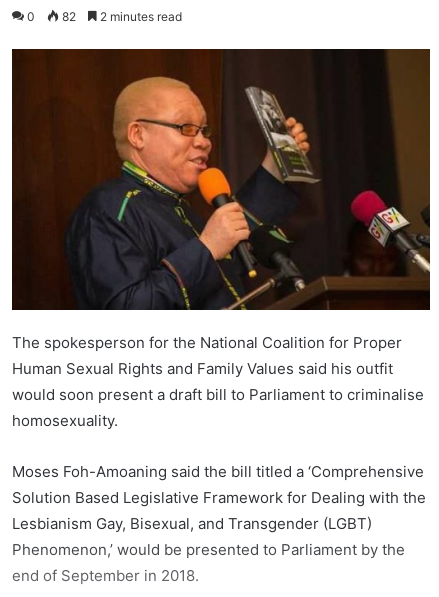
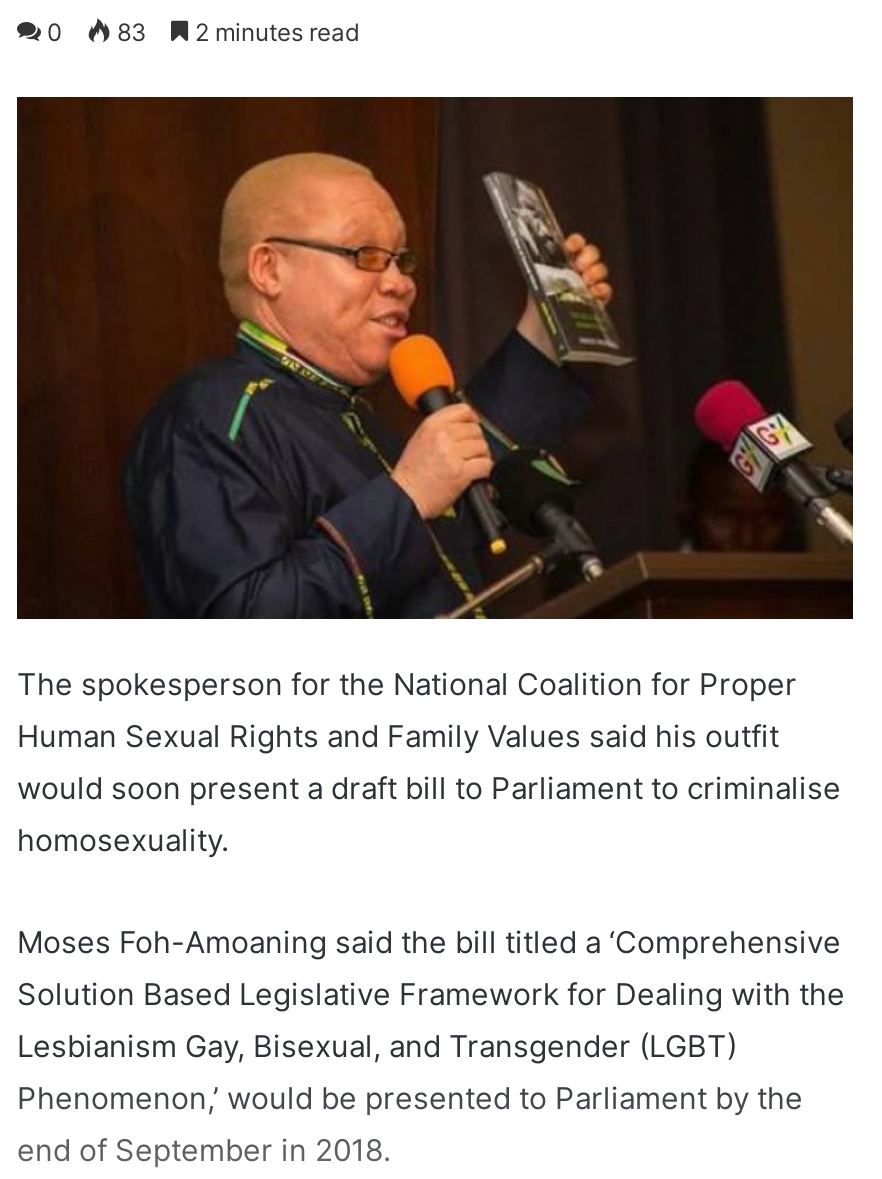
[27,9,182,24] 0 82 2 minutes read -> [47,17,359,47] 0 83 2 minutes read

